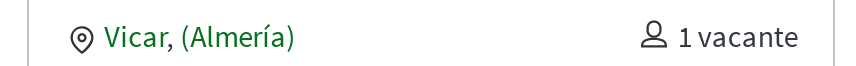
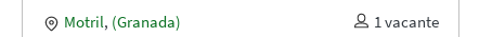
[104,18,296,56] Vicar, (Almería) -> [64,11,181,32] Motril, (Granada)

